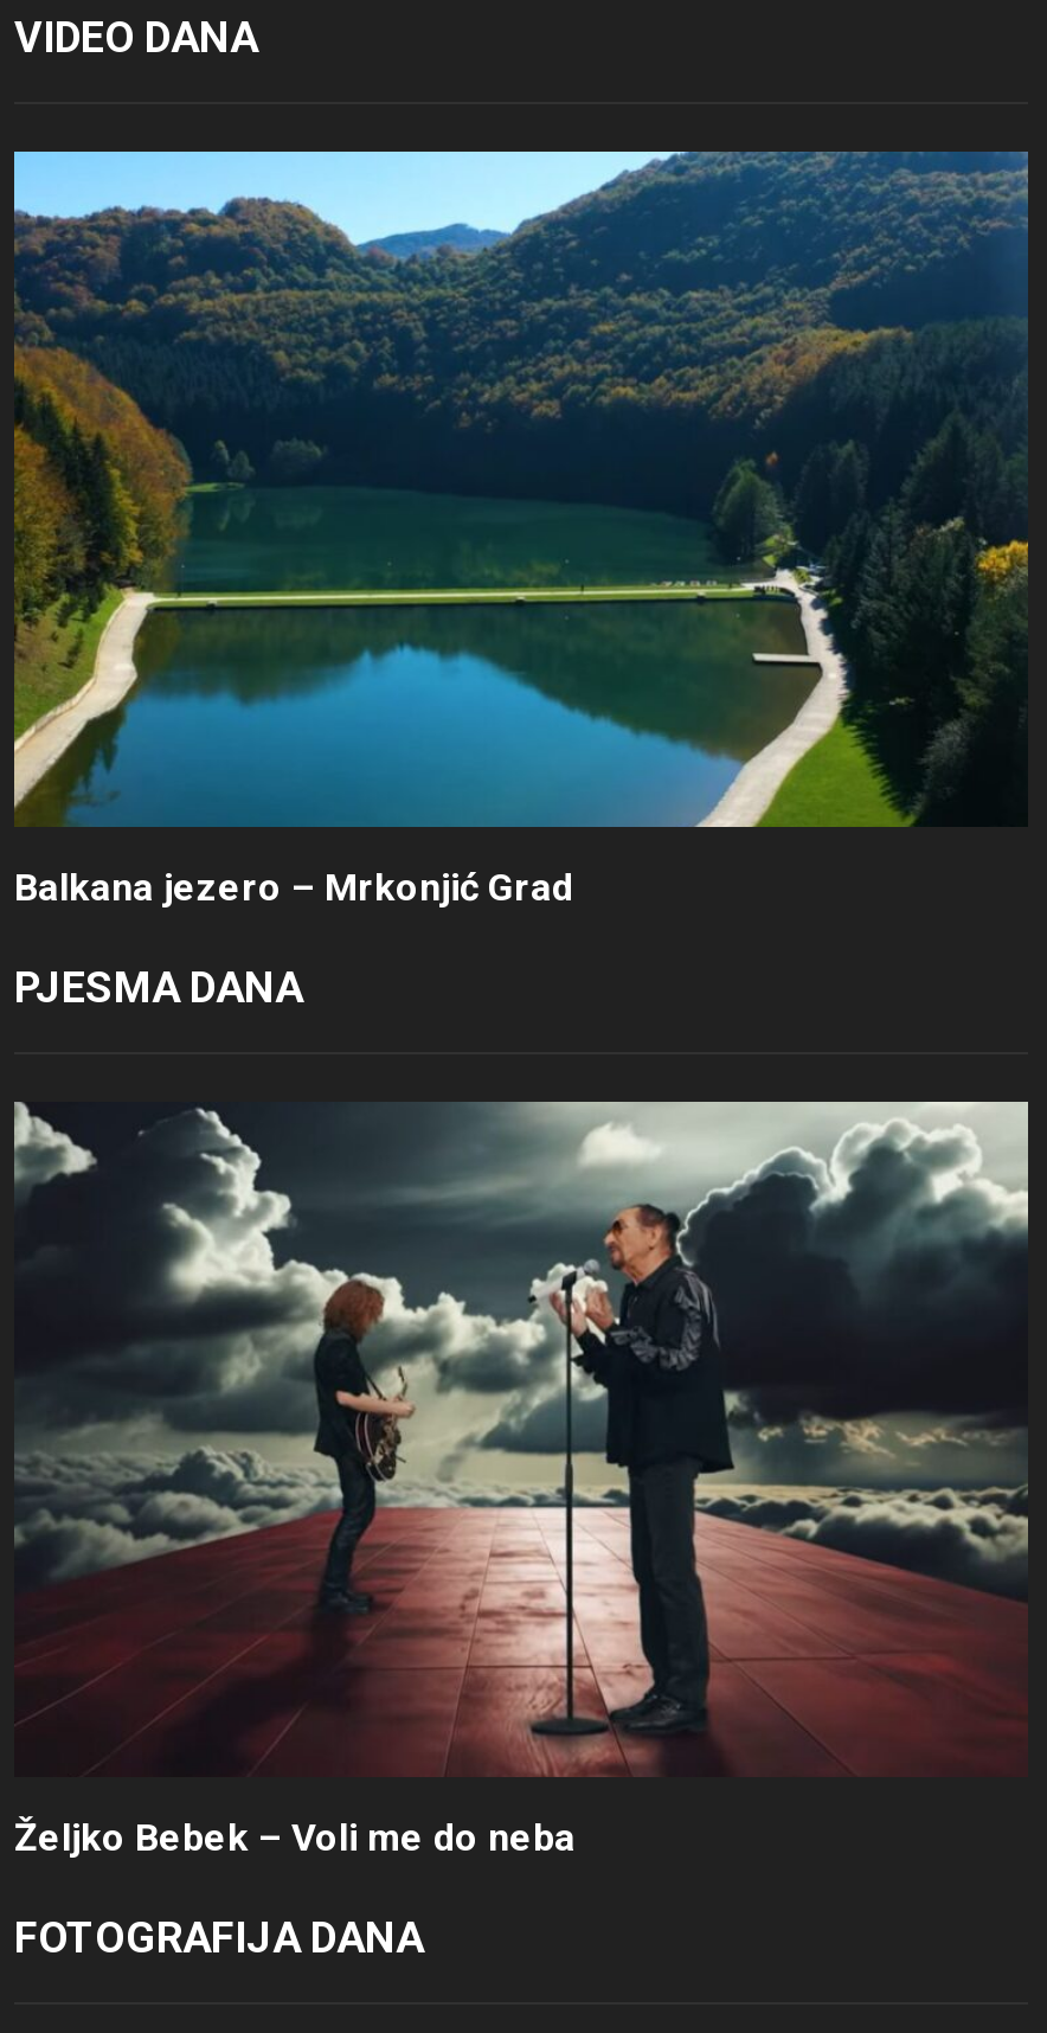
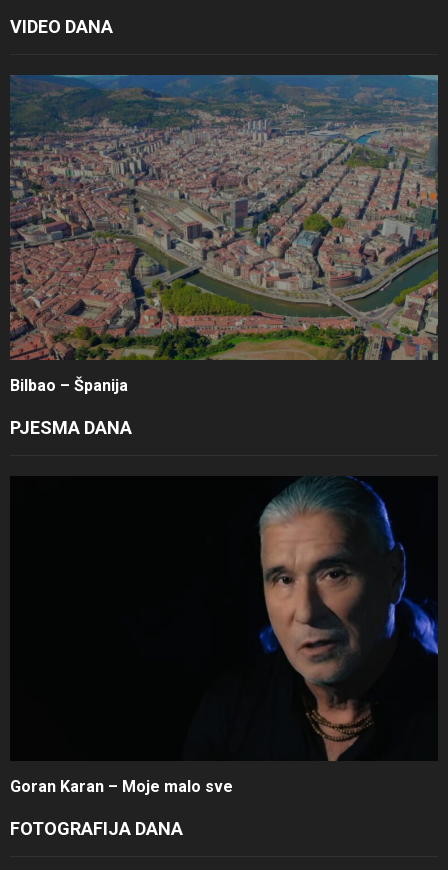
[12,149,1028,910] [image] | Balkana jezero – Mrkonjić Grad -> [9,74,439,395] [image] | Bilbao – Španija
[12,1099,1030,1861] [image] | Željko Bebek – Voli me do neba -> [10,476,439,796] [image] | Goran Karan – Moje malo sve

